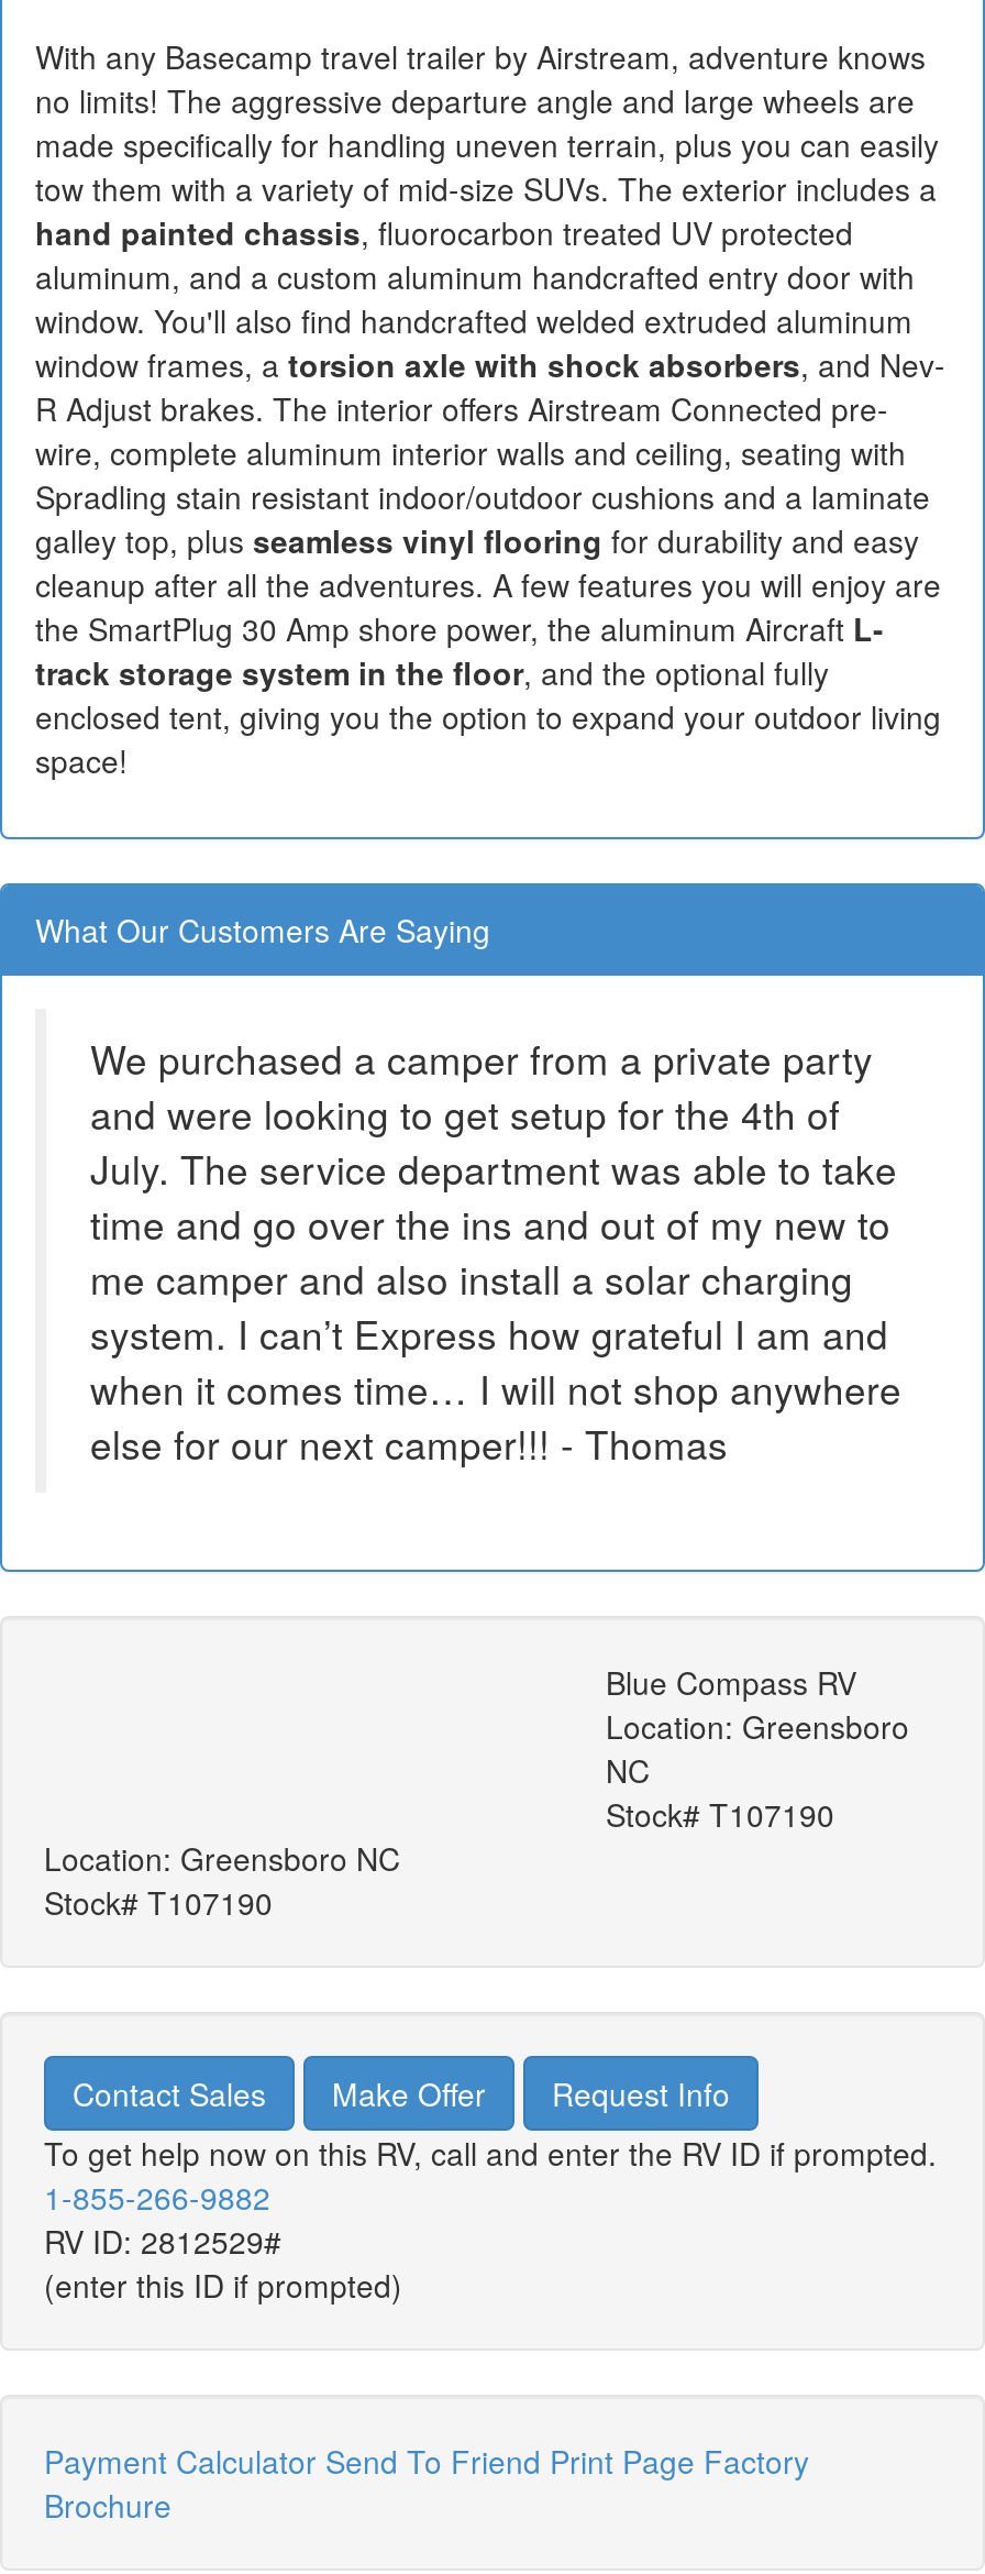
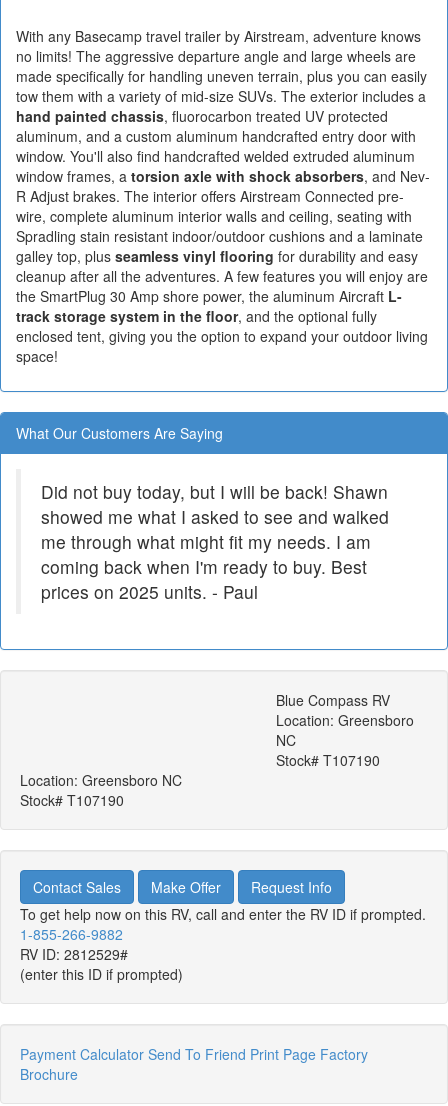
[90,1031,901,1471] We purchased a camper from a private party | and were looking to get setup for the 4th of | July. The service department was able to take | time and go over the ins and out of my new to | me camper and also install a solar charging | system. I can’t Express how grateful I am and | when it comes time… I will not shop anywhere | else for our next camper!!! - Thomas -> [41,479,389,604] Did not buy today, but I will be back! Shawn | showed me what I asked to see and walked | me through what might fit my needs. I am | coming back when I'm ready to buy. Best | prices on 2025 units. - Paul

